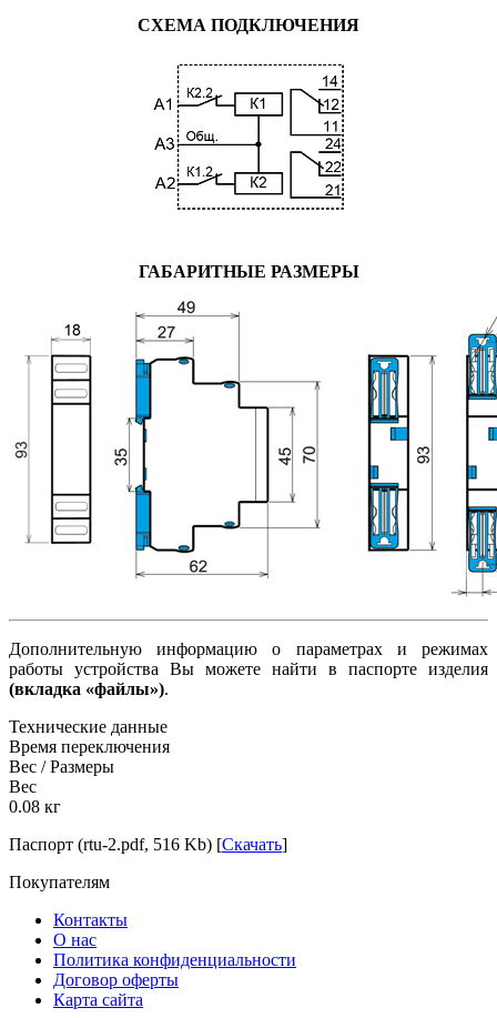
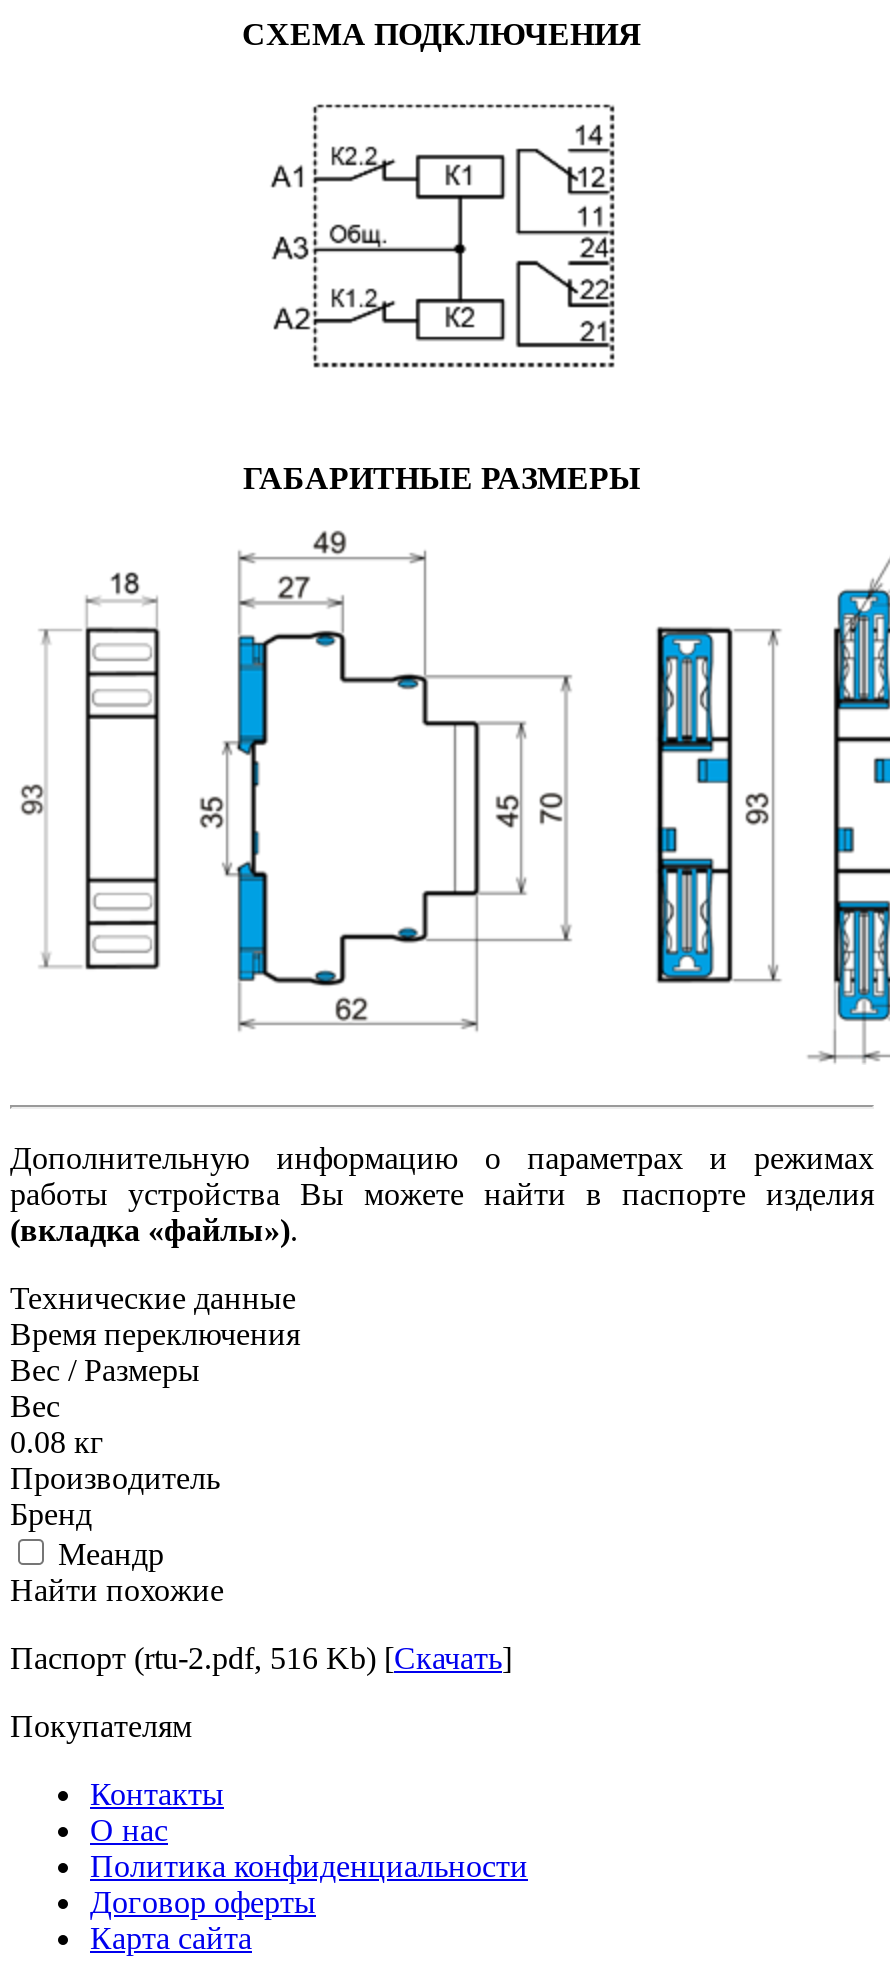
none -> [10,1460,224,1606] Производитель | Бренд | Меандр | Найти похожие

